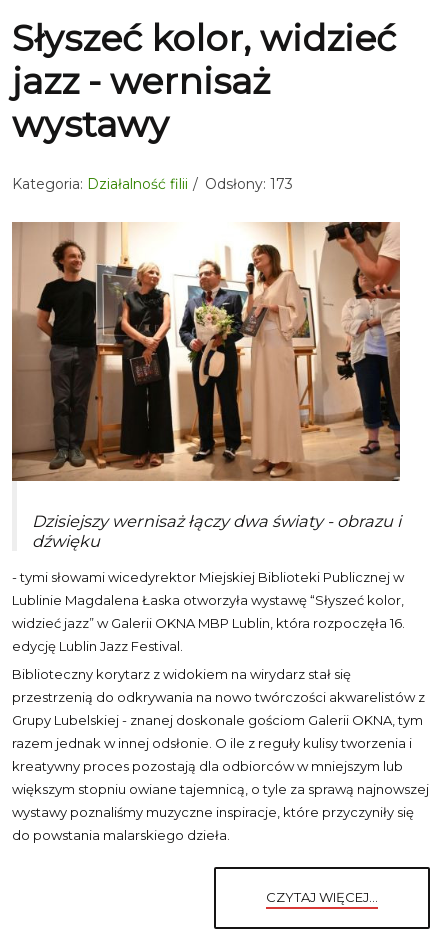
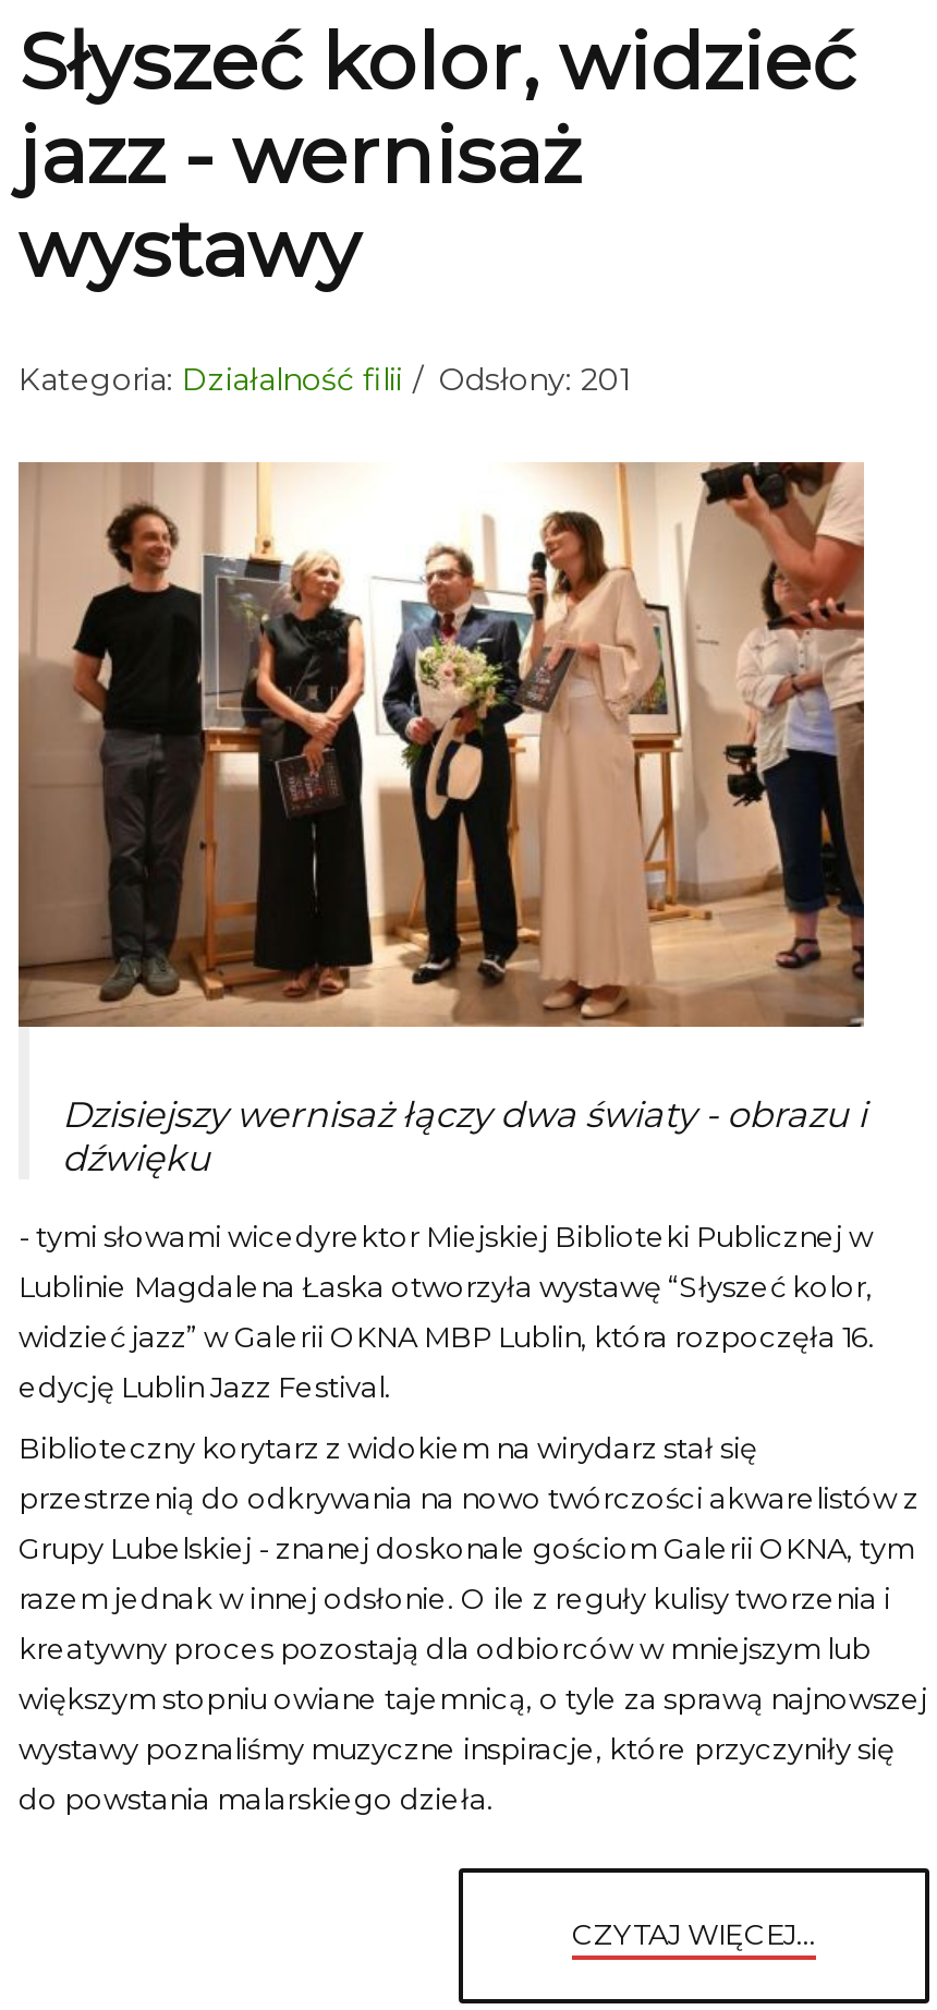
[12,175,293,193] Kategoria: Działalność filii Odsłony: 173 -> [19,360,633,399] Kategoria: Działalność filii Odsłony: 201

